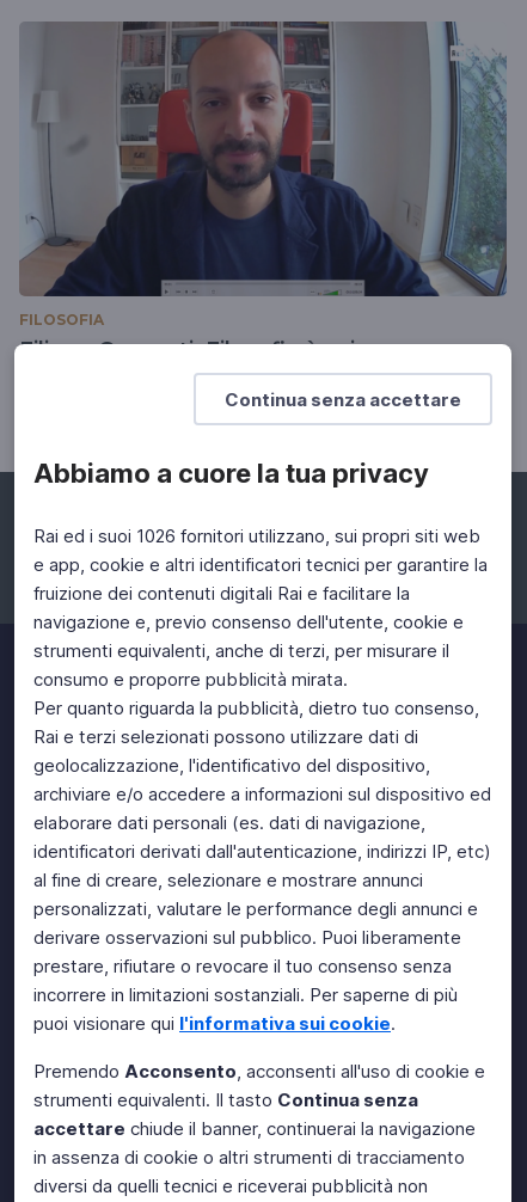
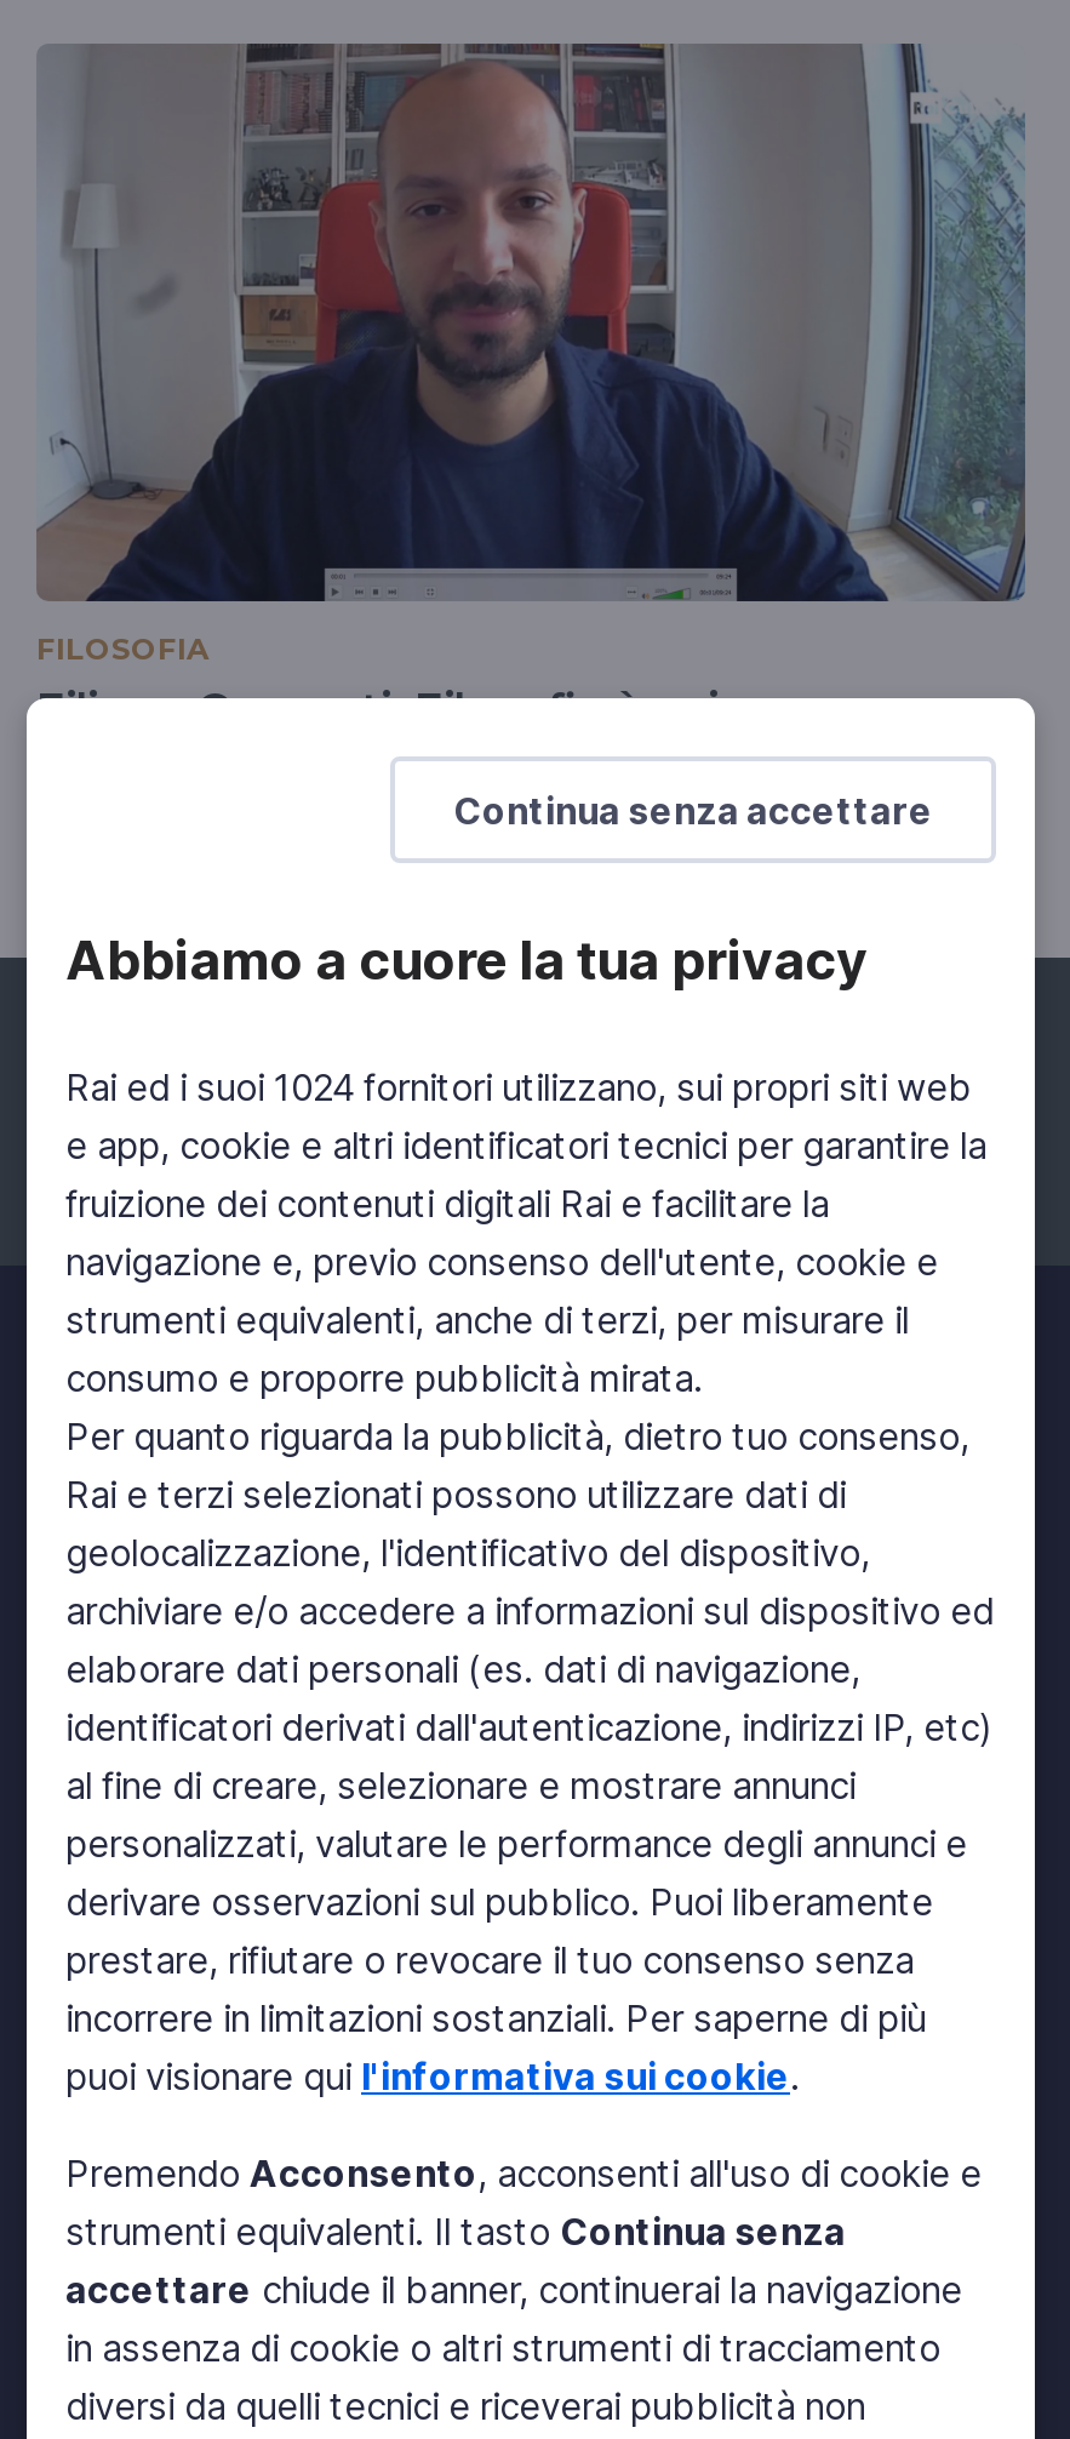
[33,525,480,547] Rai ed i suoi 1026 fornitori utilizzano, sui propri siti web -> [65,1064,972,1110] Rai ed i suoi 1024 fornitori utilizzano, sui propri siti web

